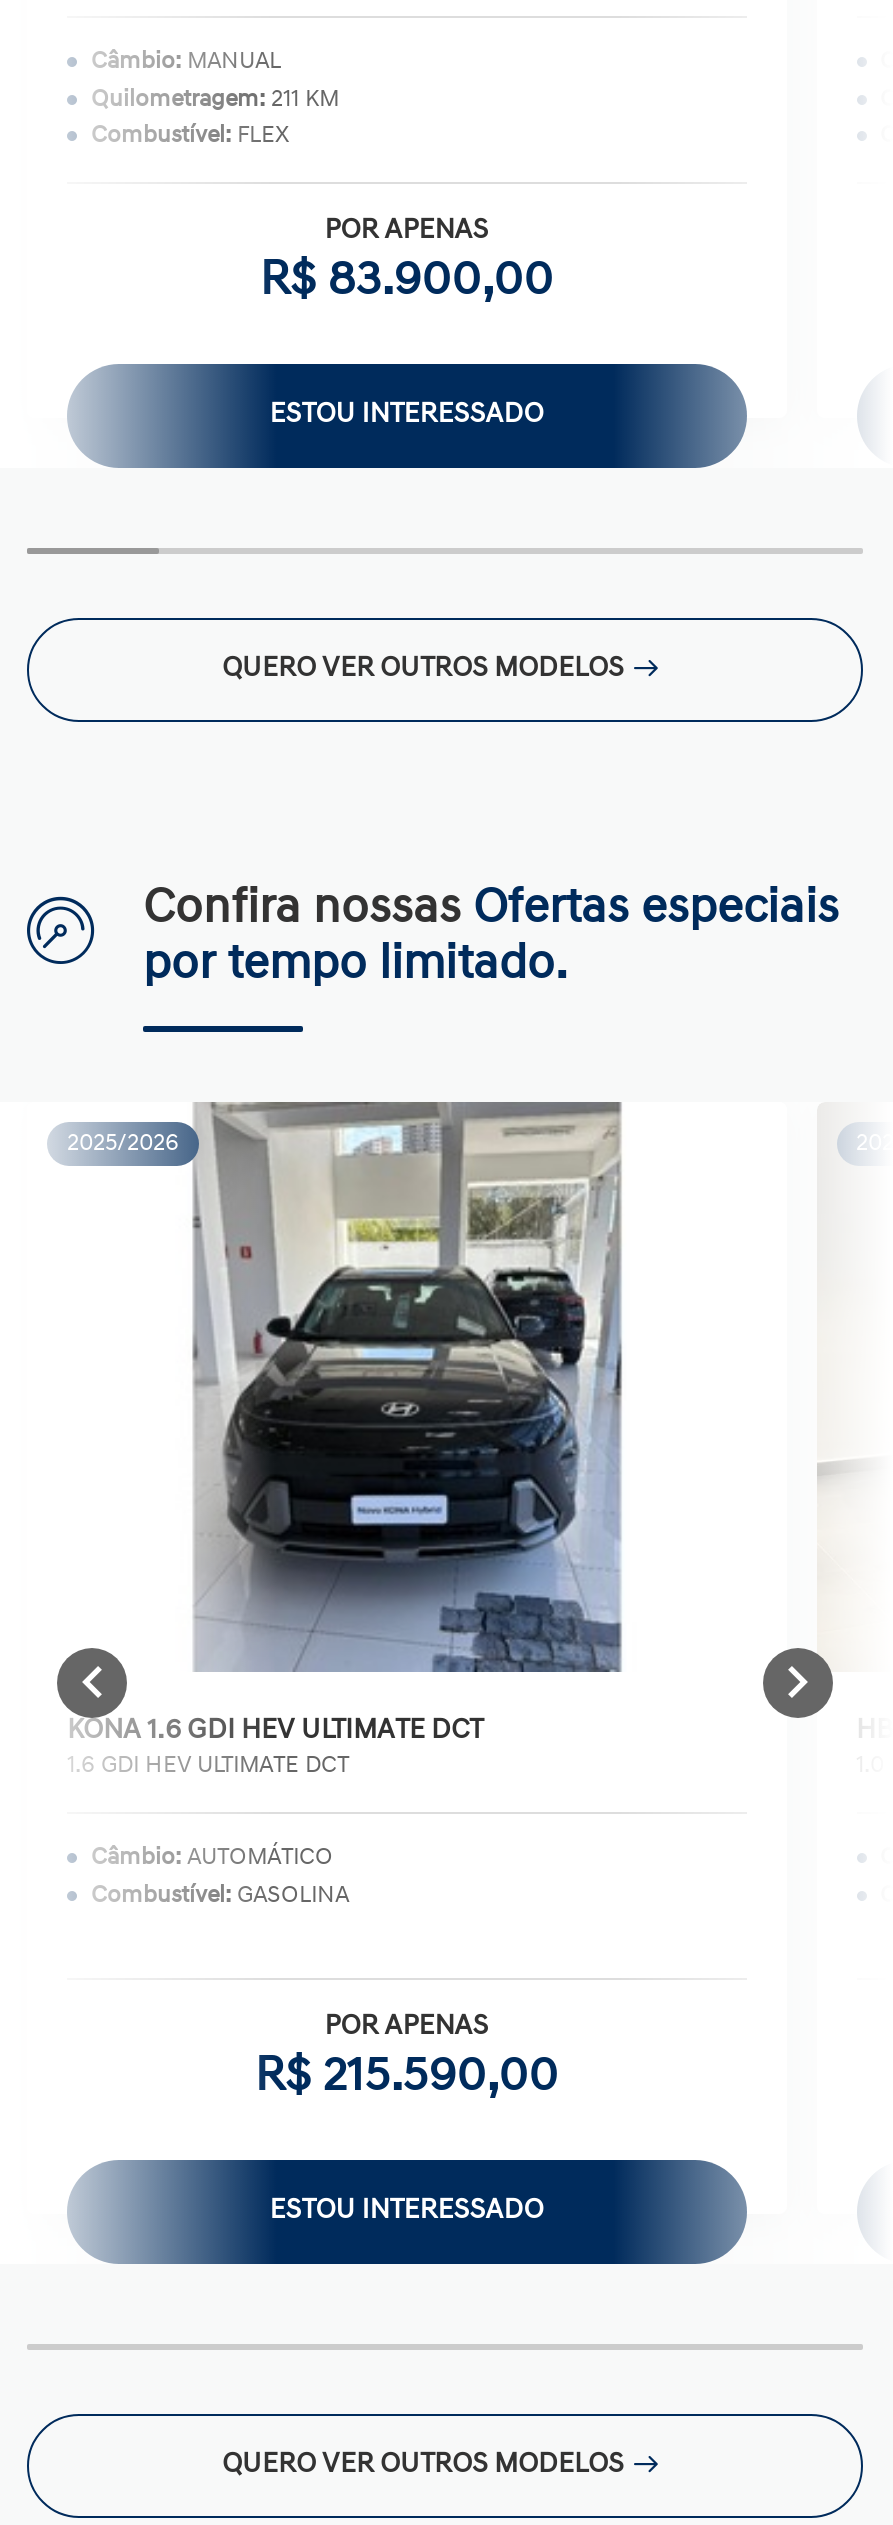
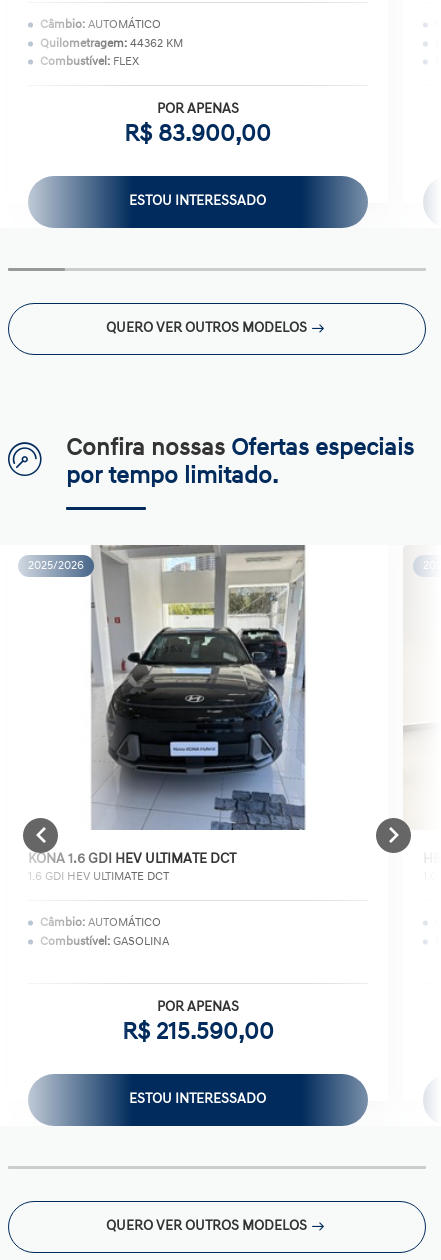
[91,49,281,73] Câmbio: MANUAL -> [40,19,161,31] Câmbio: AUTOMÁTICO
[91,87,339,111] Quilometragem: 211 KM -> [40,37,183,49] Quilometragem: 44362 KM

